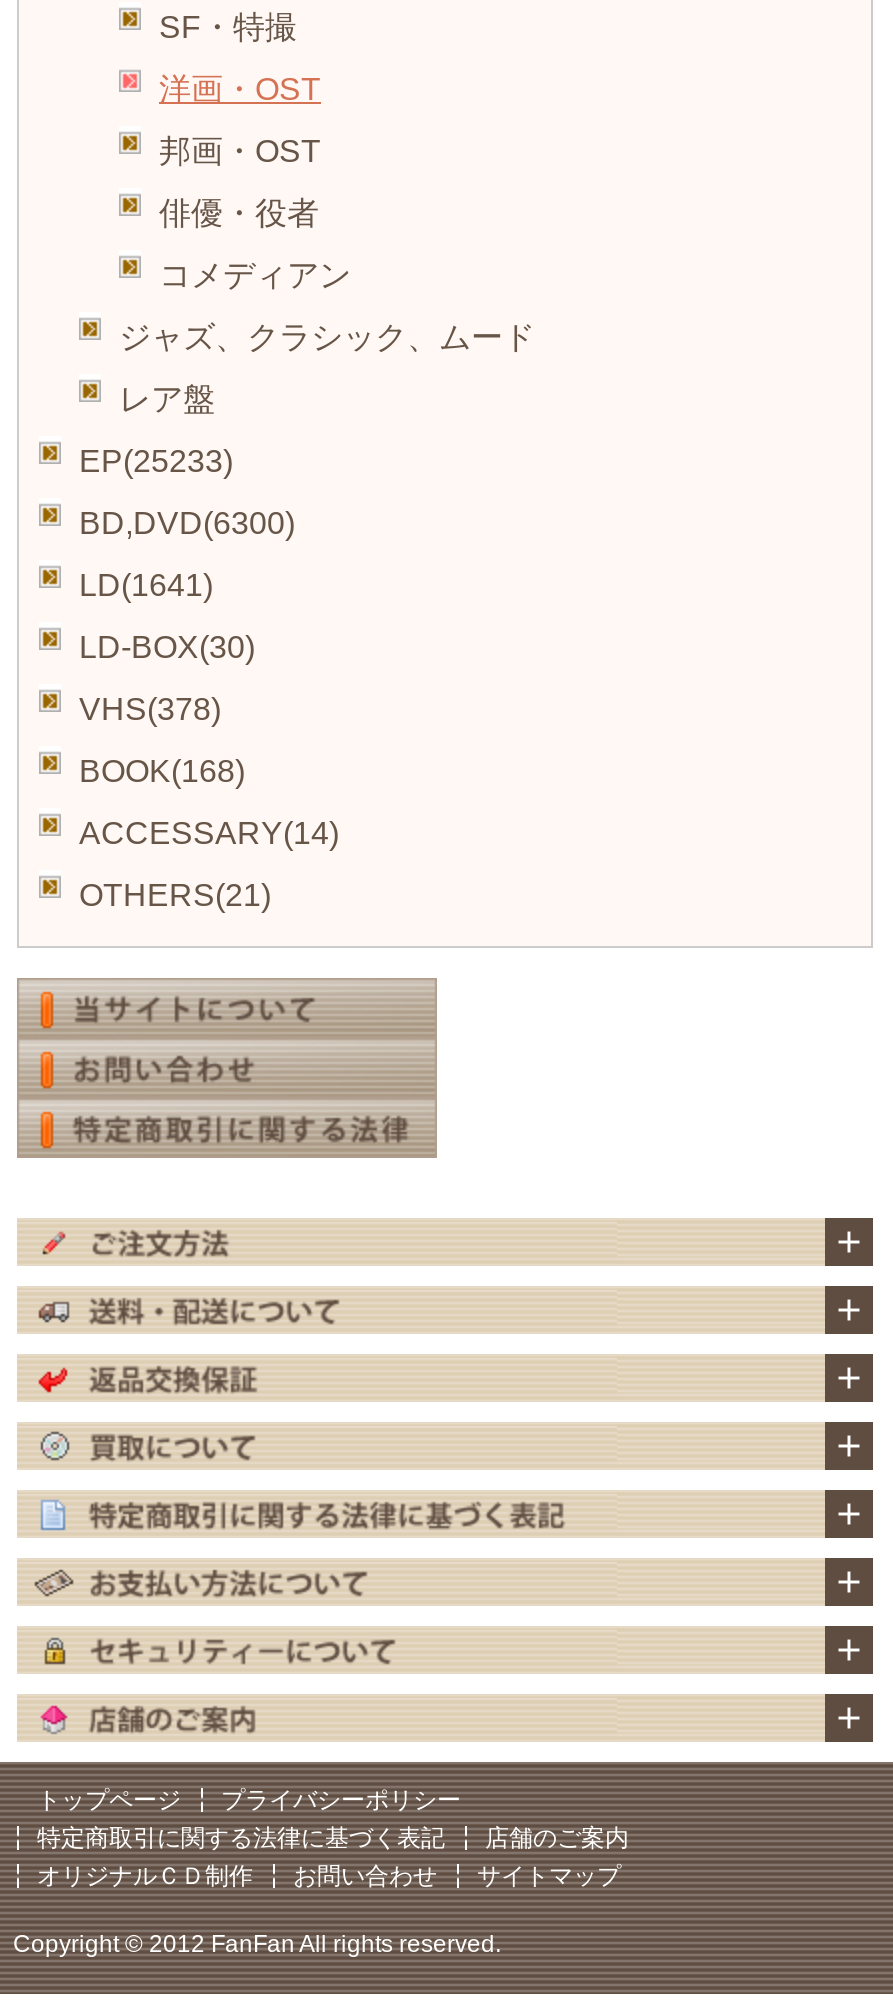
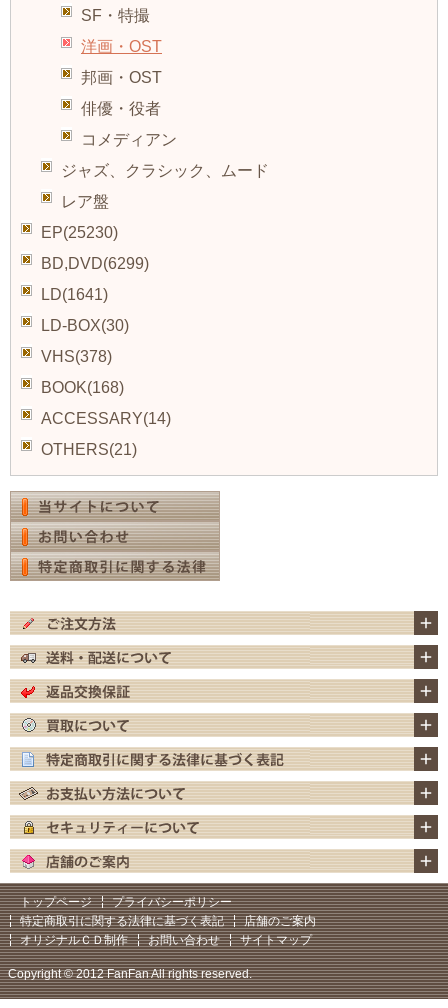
[79,445,233,479] EP(25233) -> [41,224,118,241] EP(25230)
[79,507,295,541] BD,DVD(6300) -> [41,255,149,272] BD,DVD(6299)

